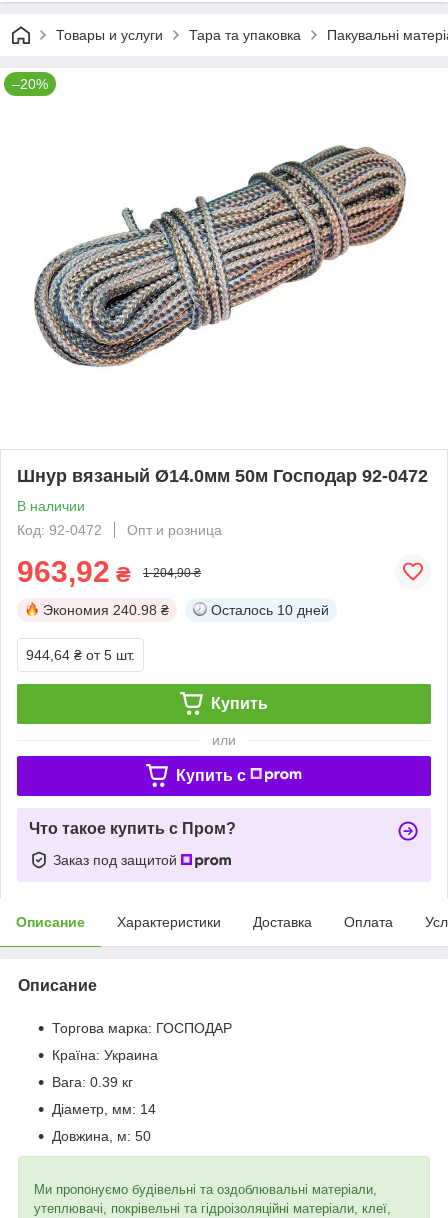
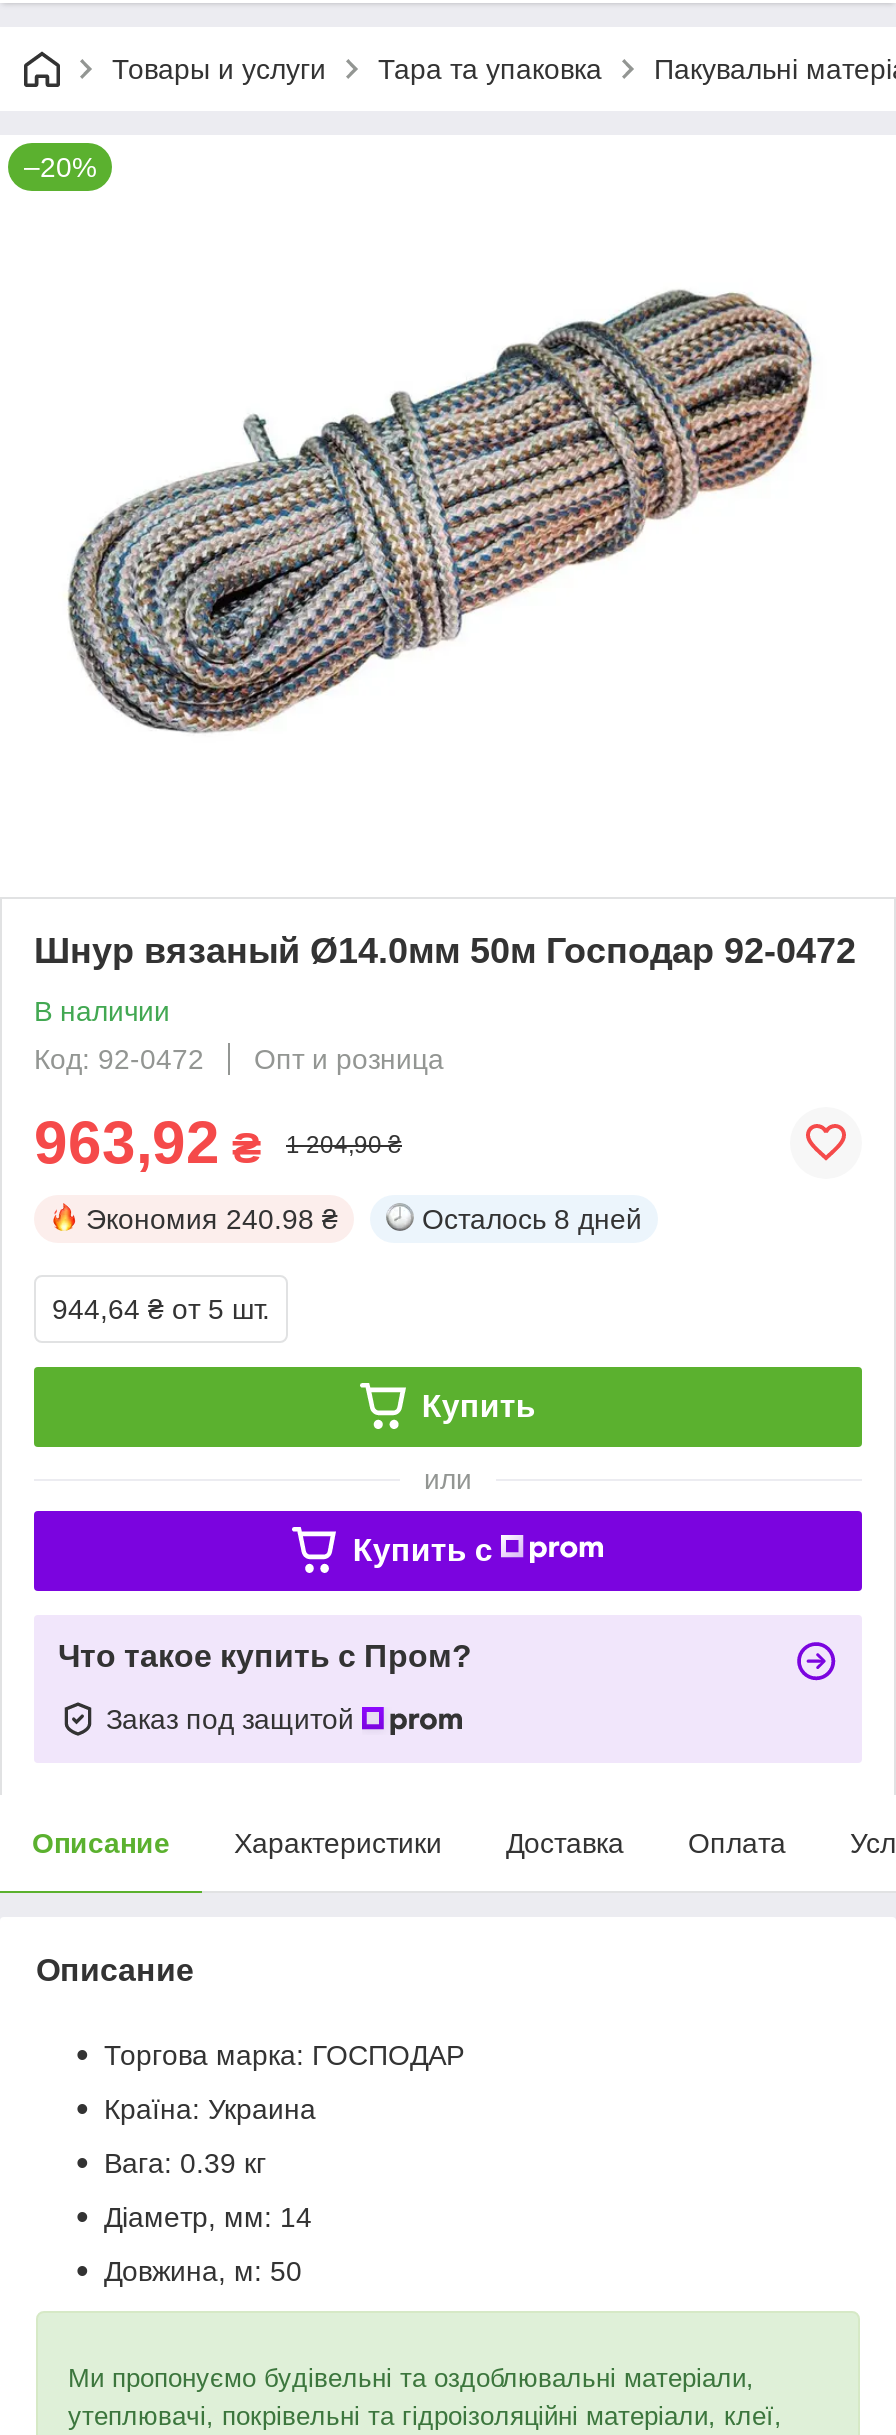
[211,602,329,618] Осталось 10 дней -> [422,1203,642,1235] Осталось 8 дней

